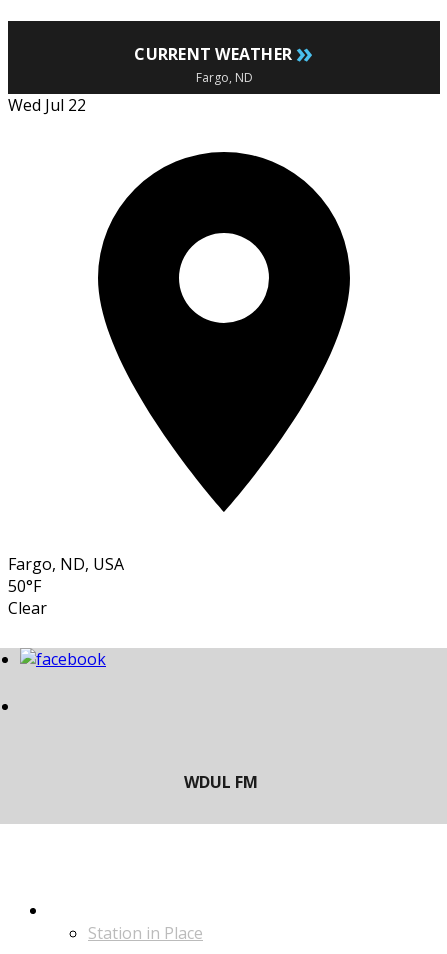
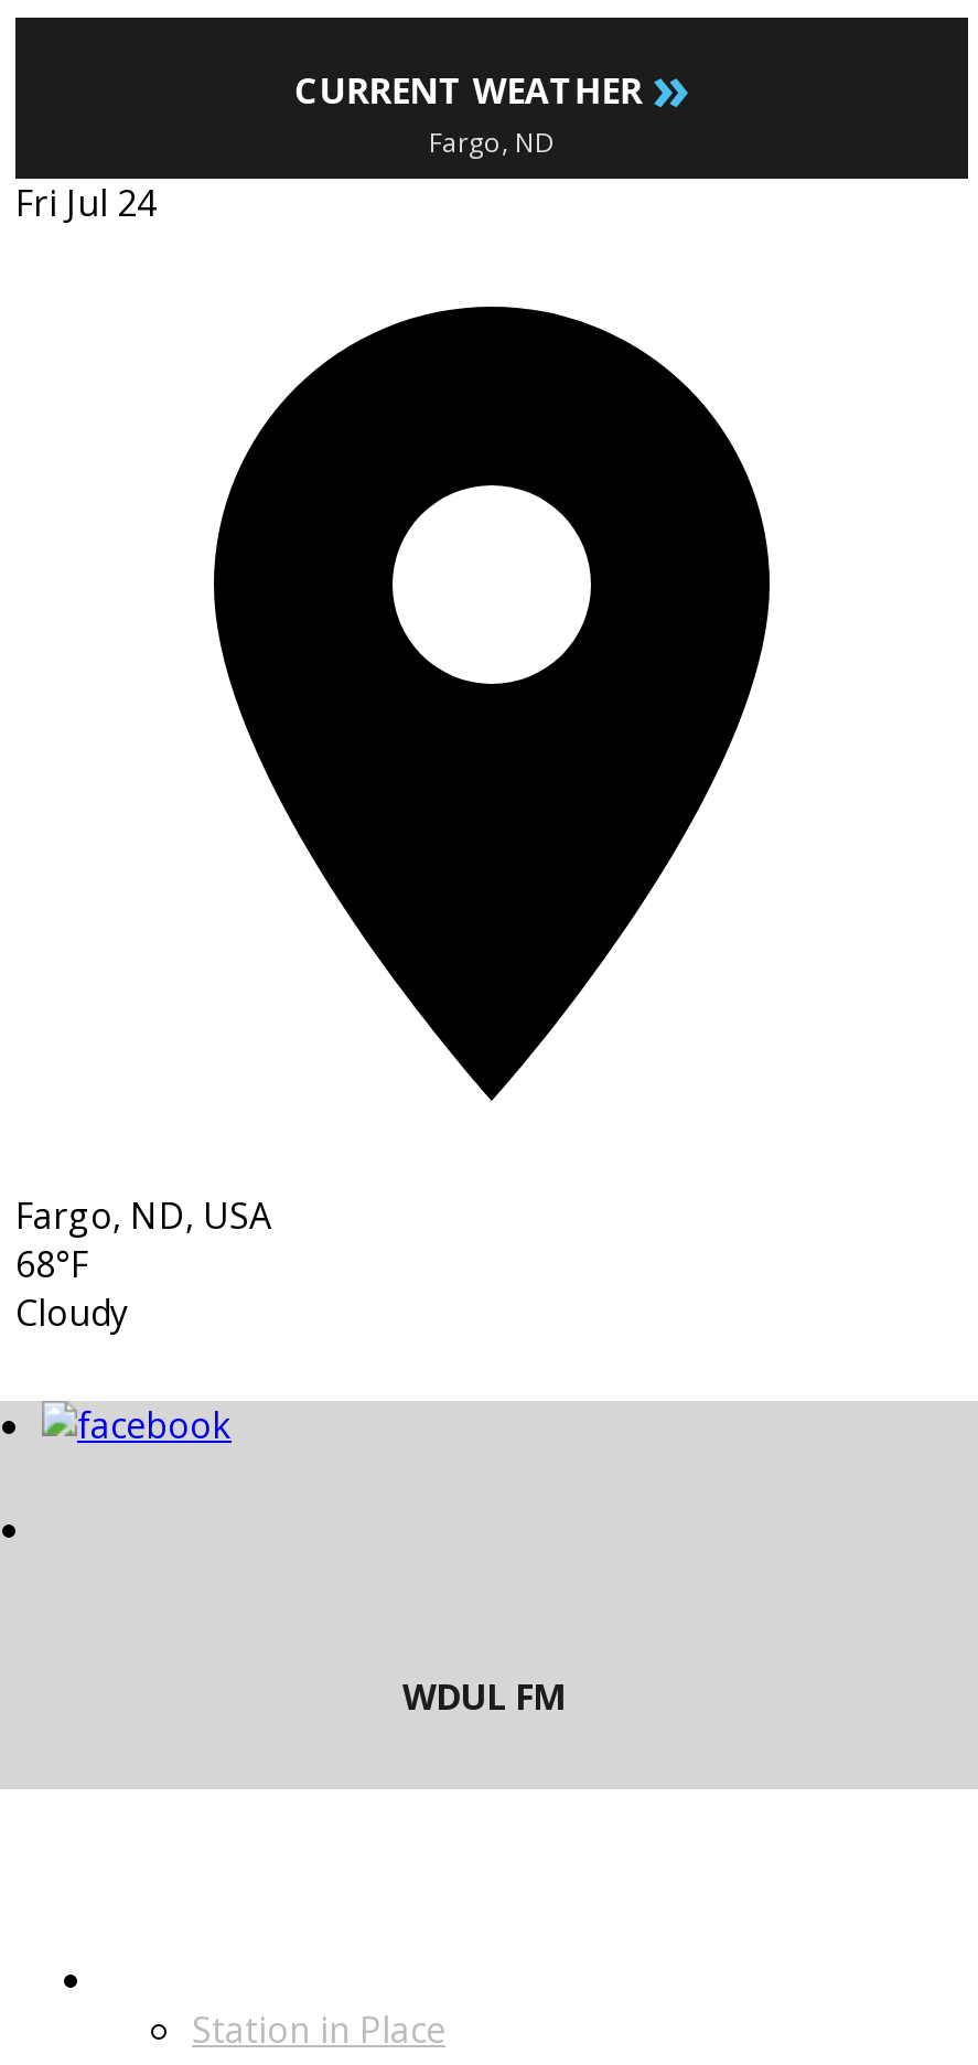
[8,94,86,116] Wed Jul 22 -> [15,179,157,228] Fri Jul 24
[8,575,47,619] 50°F | Clear -> [15,1241,128,1338] 68°F | Cloudy

